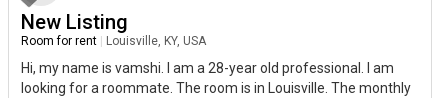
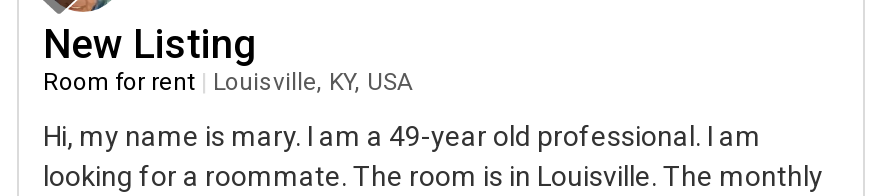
[21,60,394,76] Hi, my name is vamshi. I am a 28-year old professional. I am -> [43,120,761,152] Hi, my name is mary. I am a 49-year old professional. I am

